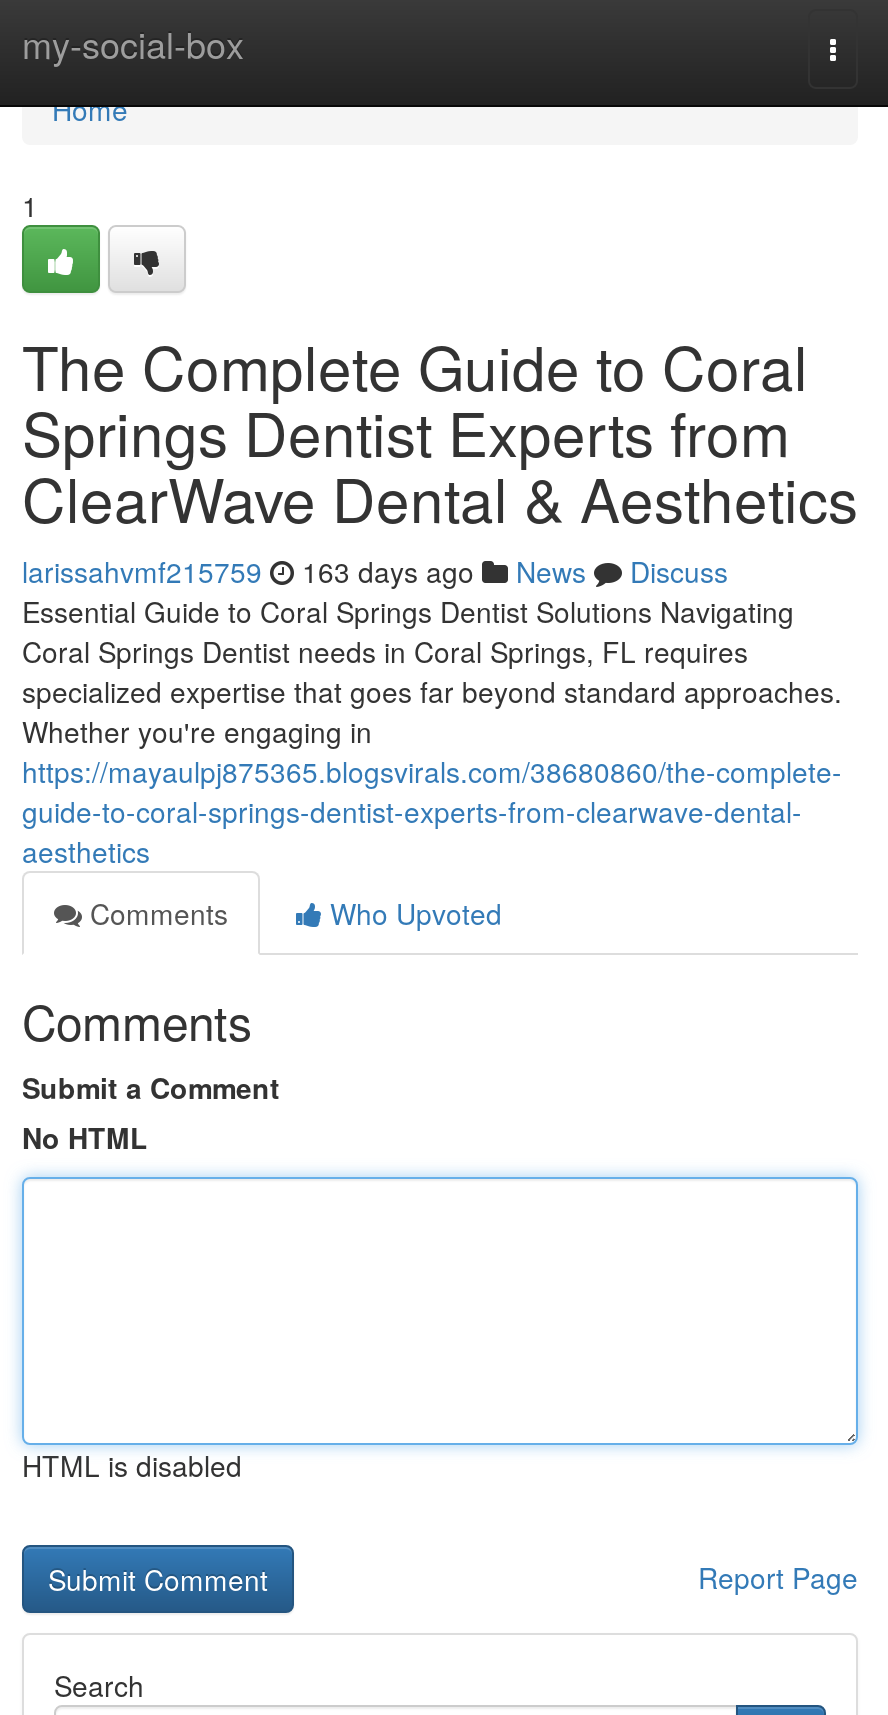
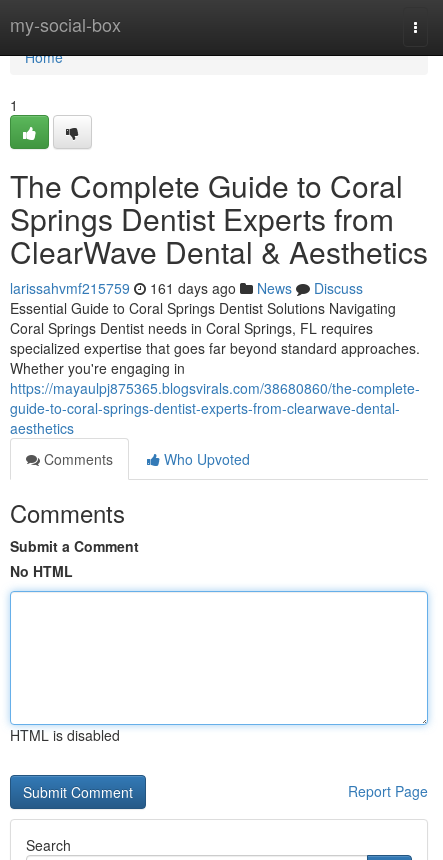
[22,551,728,591] larissahvmf215759 163 days ago News Discuss -> [10,278,363,298] larissahvmf215759 161 days ago News Discuss

